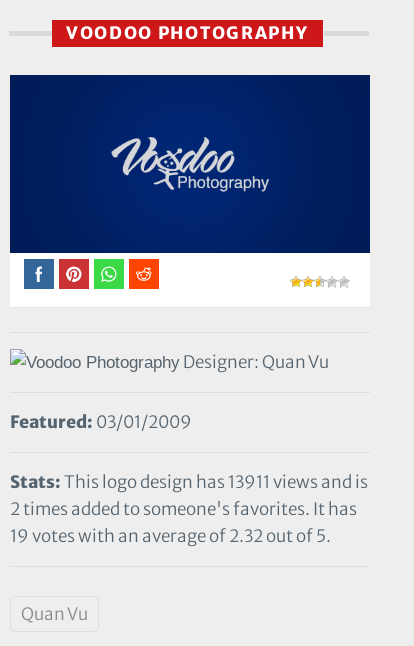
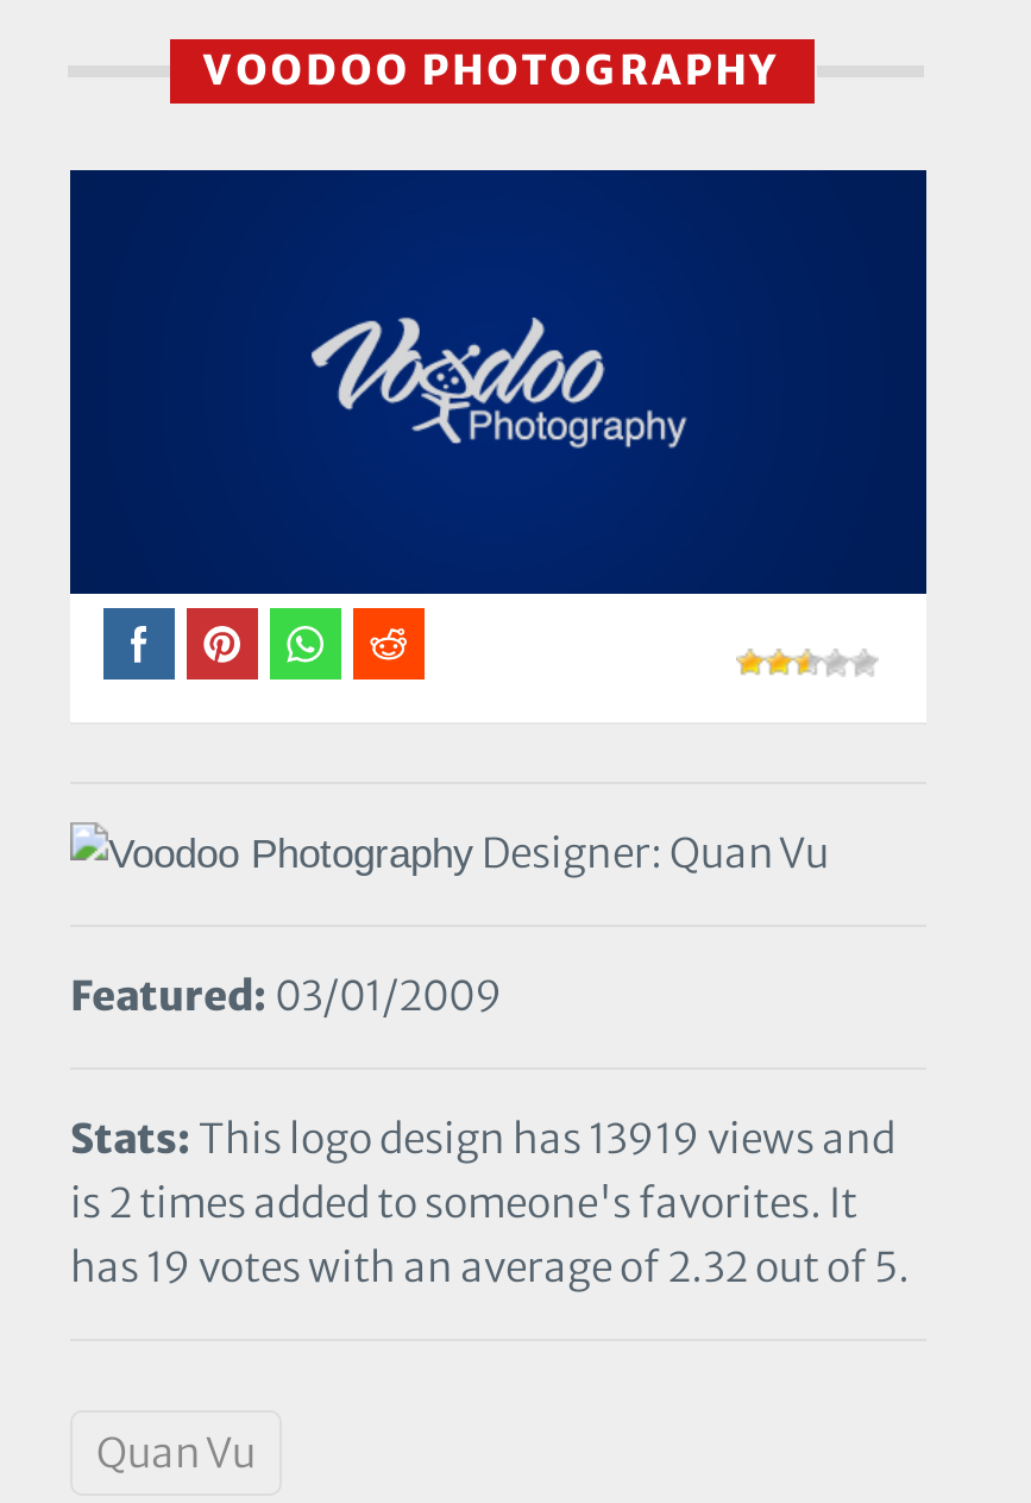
[10,471,368,547] Stats: This logo design has 13911 views and is | 2 times added to someone's favorites. It has | 19 votes with an average of 2.32 out of 5. -> [70,1112,910,1293] Stats: This logo design has 13919 views and | is 2 times added to someone's favorites. It | has 19 votes with an average of 2.32 out of 5.

